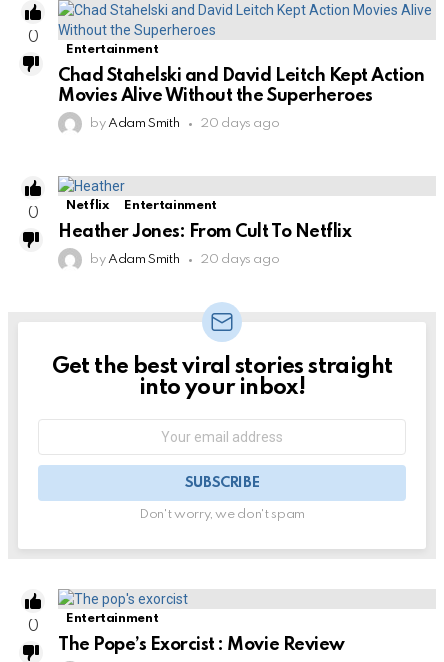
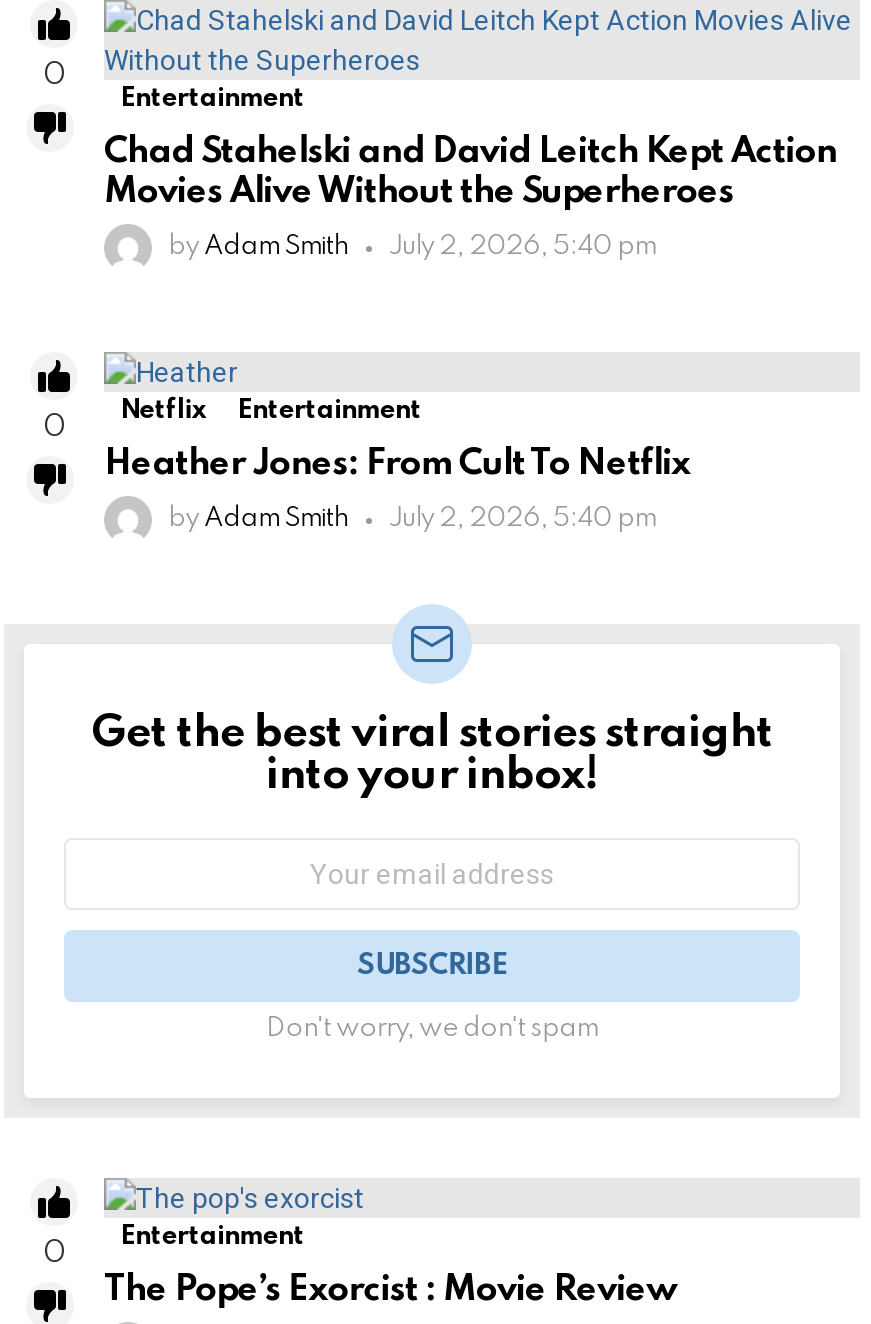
[90,117,279,130] by Adam Smith 20 days ago -> [168,234,656,260] by Adam Smith July 2, 2026, 5:40 pm
[90,253,279,266] by Adam Smith 20 days ago -> [168,506,656,532] by Adam Smith July 2, 2026, 5:40 pm

